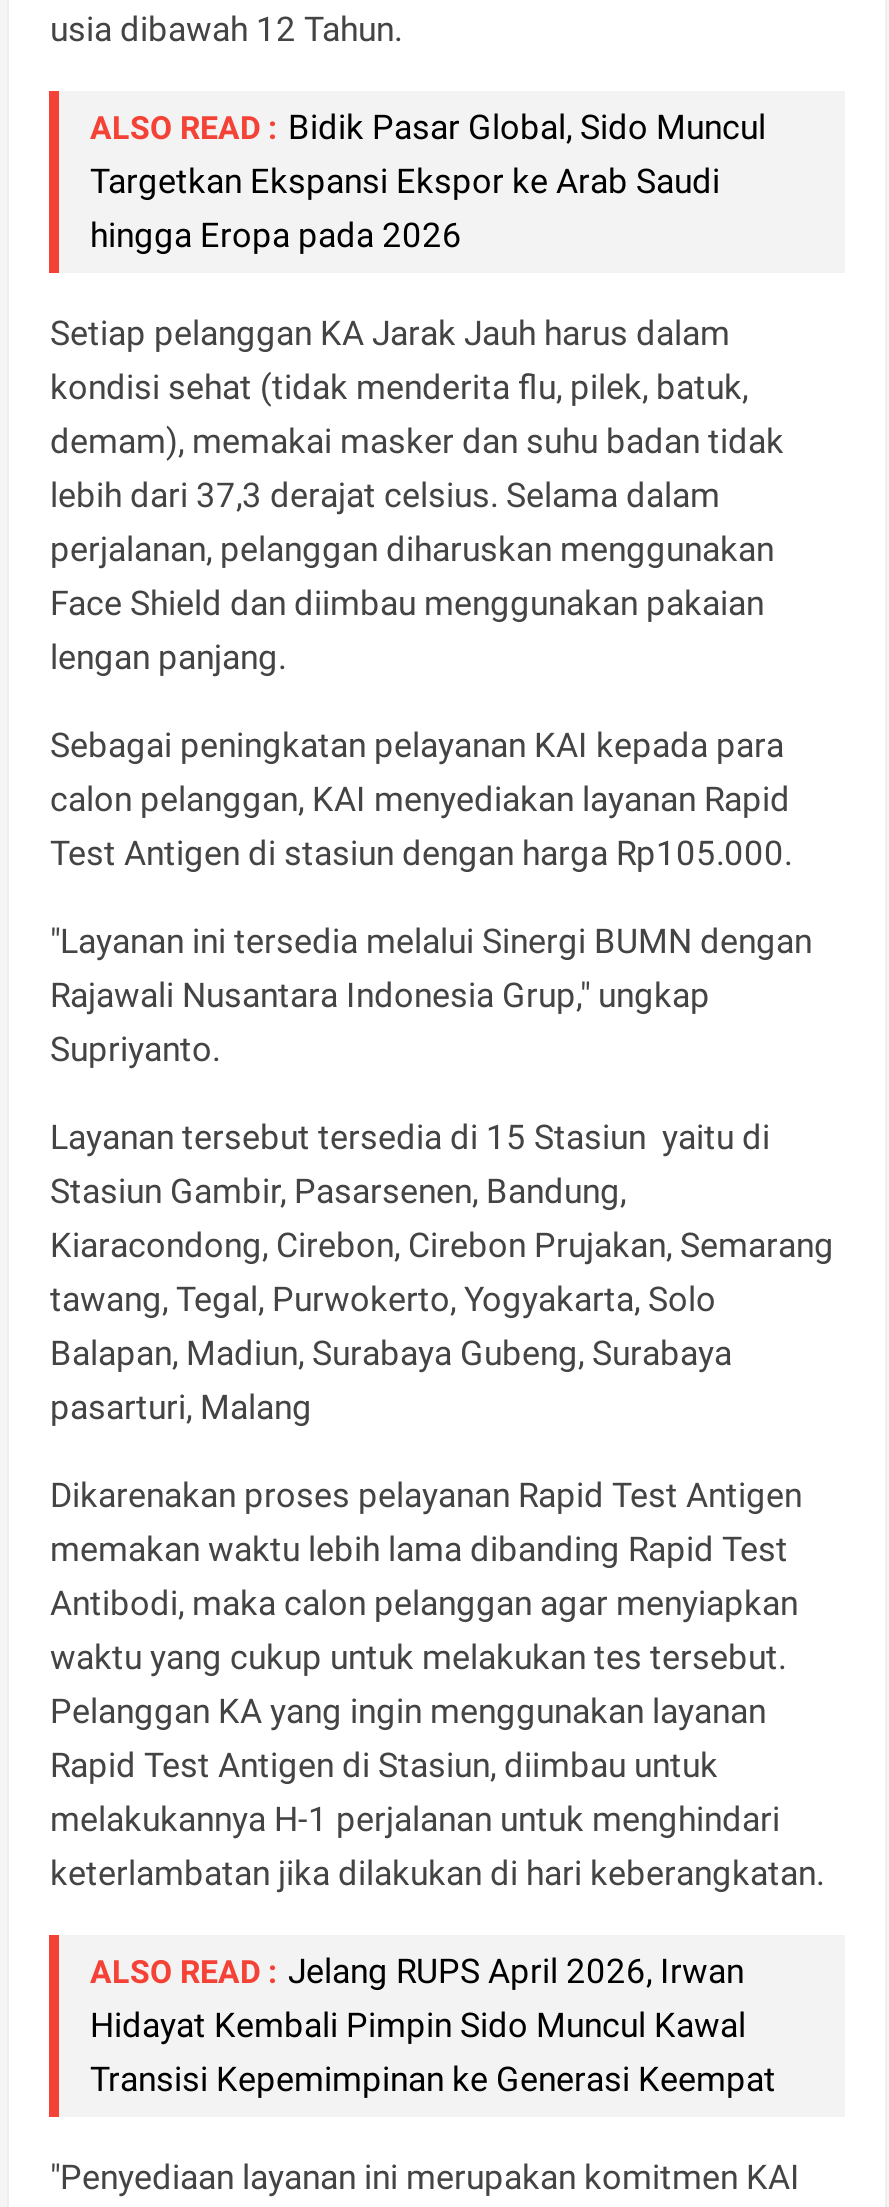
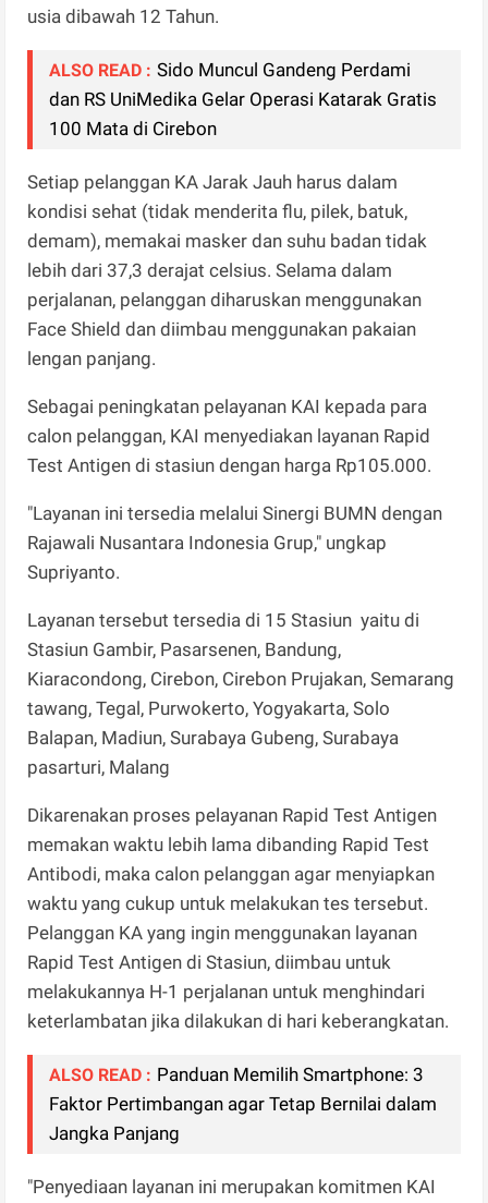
[90,107,766,255] ALSO READ : Bidik Pasar Global, Sido Muncul | Targetkan Ekspansi Ekspor ke Arab Saudi | hingga Eropa pada 2026 -> [50,59,437,139] ALSO READ : Sido Muncul Gandeng Perdami | dan RS UniMedika Gelar Operasi Katarak Gratis | 100 Mata di Cirebon
[90,1951,776,2099] ALSO READ : Jelang RUPS April 2026, Irwan | Hidayat Kembali Pimpin Sido Muncul Kawal | Transisi Kepemimpinan ke Generasi Keempat -> [50,1063,437,1144] ALSO READ : Panduan Memilih Smartphone: 3 | Faktor Pertimbangan agar Tetap Bernilai dalam | Jangka Panjang

